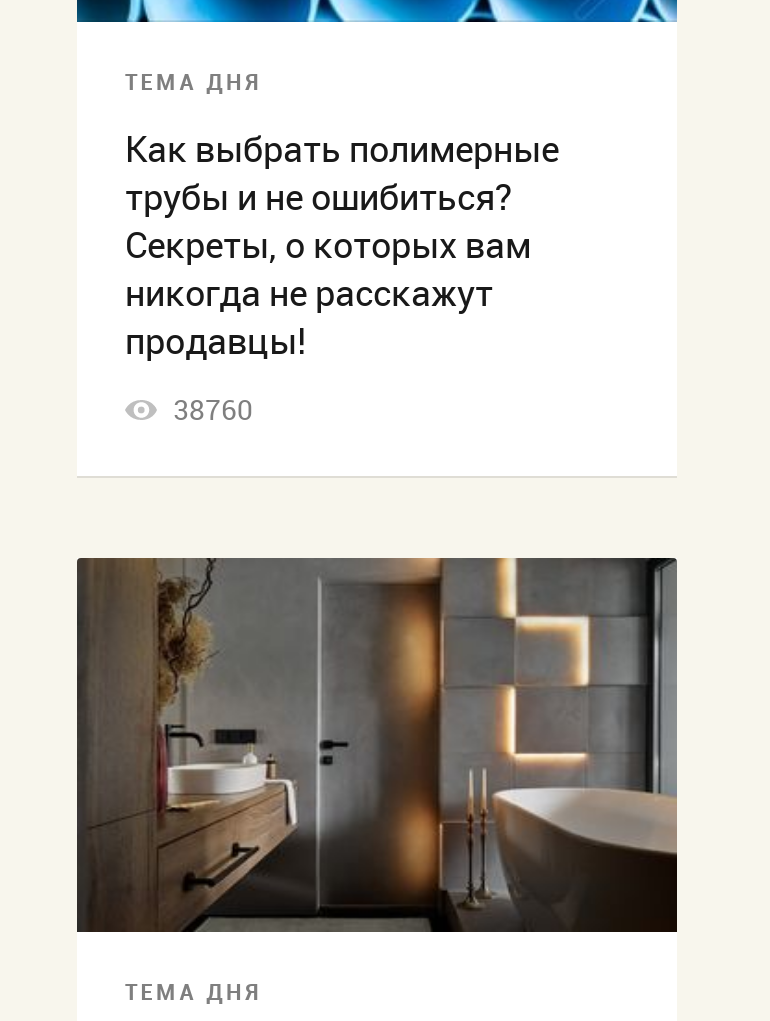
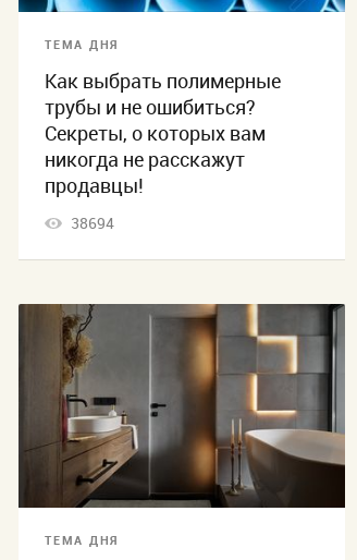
[173,394,253,426] 38760 -> [71,215,114,232] 38694

